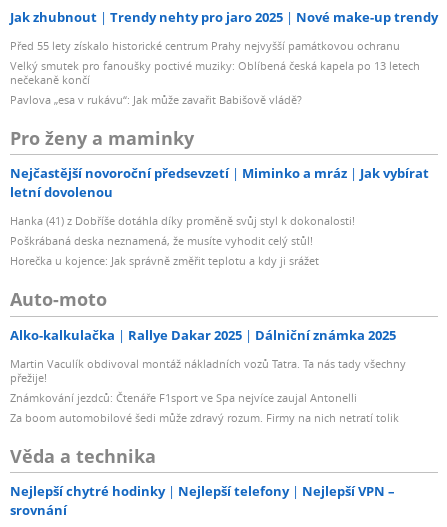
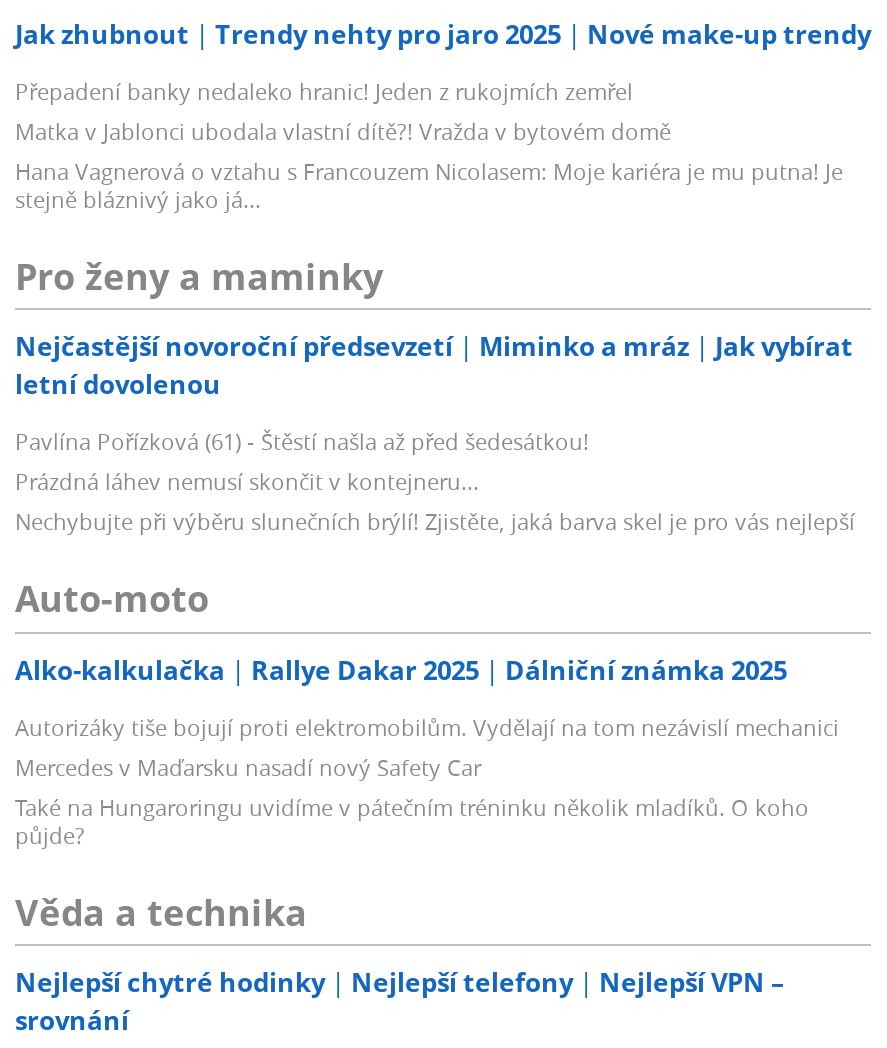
[10,38,420,107] Před 55 lety získalo historické centrum Prahy nejvyšší památkovou ochranu | Velký smutek pro fanoušky poctivé muziky: Oblíbená česká kapela po 13 letech | nečekaně končí | Pavlova „esa v rukávu“: Jak může zavařit Babišově vládě? -> [15,75,843,213] Přepadení banky nedaleko hranic! Jeden z rukojmích zemřel | Matka v Jablonci ubodala vlastní dítě?! Vražda v bytovém domě | Hana Vagnerová o vztahu s Francouzem Nicolasem: Moje kariéra je mu putna! Je | stejně bláznivý jako já...
[10,213,355,268] Hanka (41) z Dobříše dotáhla díky proměně svůj styl k dokonalosti! | Poškrábaná deska neznamená, že musíte vyhodit celý stůl! | Horečka u kojence: Jak správně změřit teplotu a kdy ji srážet -> [15,426,855,536] Pavlína Pořízková (61) - Štěstí našla až před šedesátkou! | Prázdná láhev nemusí skončit v kontejneru... | Nechybujte při výběru slunečních brýlí! Zjistěte, jaká barva skel je pro vás nejlepší
[10,356,406,425] Martin Vaculík obdivoval montáž nákladních vozů Tatra. Ta nás tady všechny | přežije! | Známkování jezdců: Čtenáře F1sport ve Spa nejvíce zaujal Antonelli | Za boom automobilové šedi může zdravý rozum. Firmy na nich netratí tolik -> [15,711,839,849] Autorizáky tiše bojují proti elektromobilům. Vydělají na tom nezávislí mechanici | Mercedes v Maďarsku nasadí nový Safety Car | Také na Hungaroringu uvidíme v pátečním tréninku několik mladíků. O koho | půjde?

